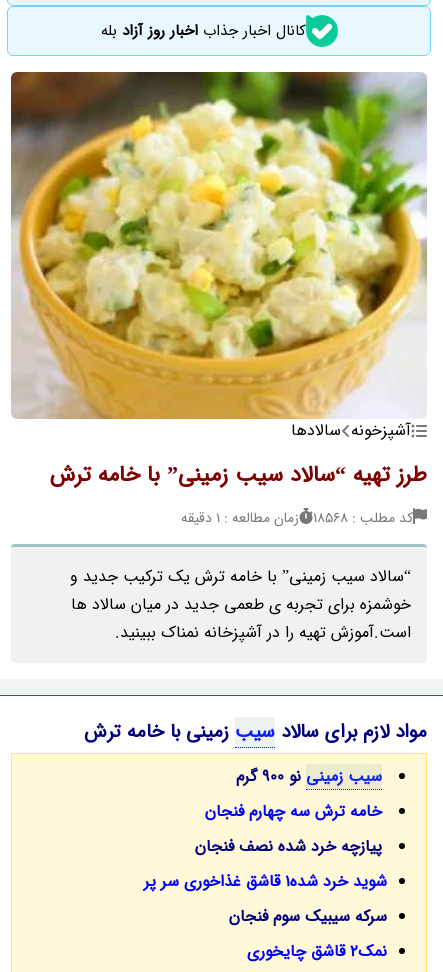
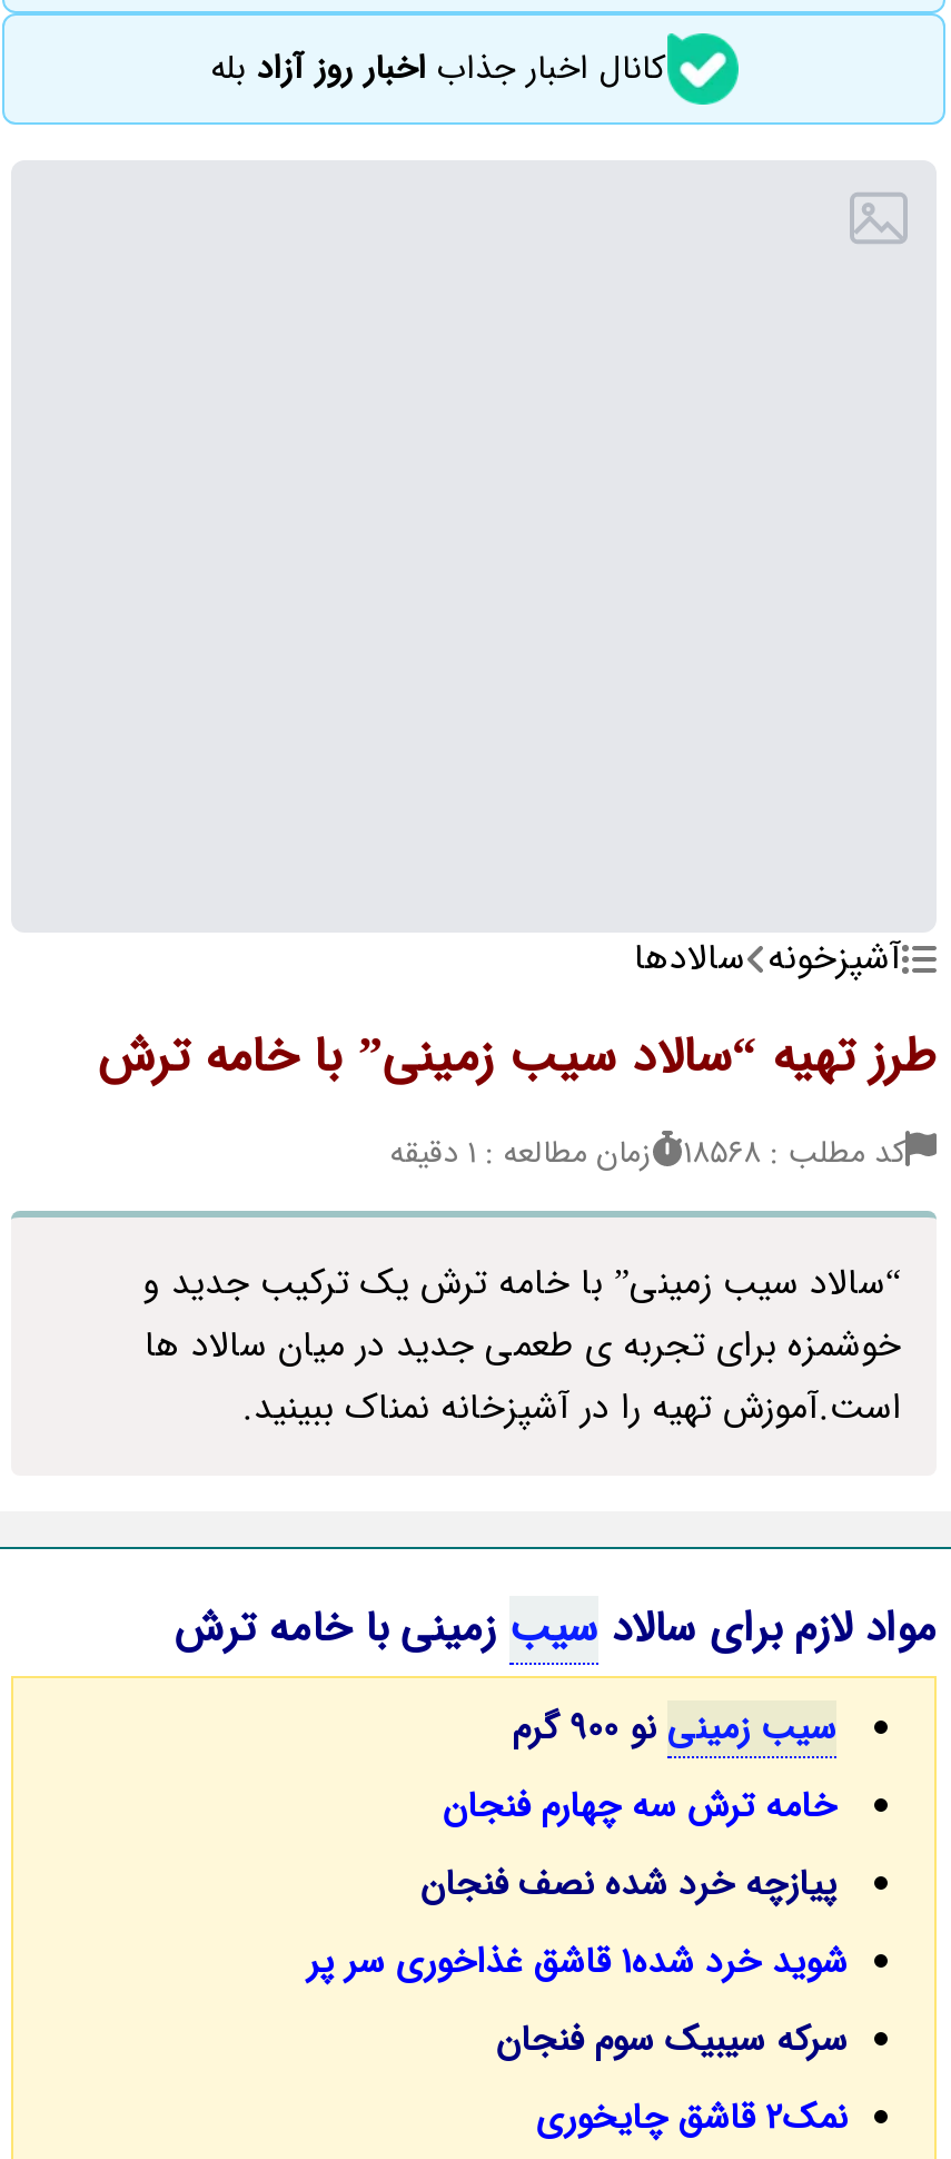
[10,71,427,420] [image] -> none

